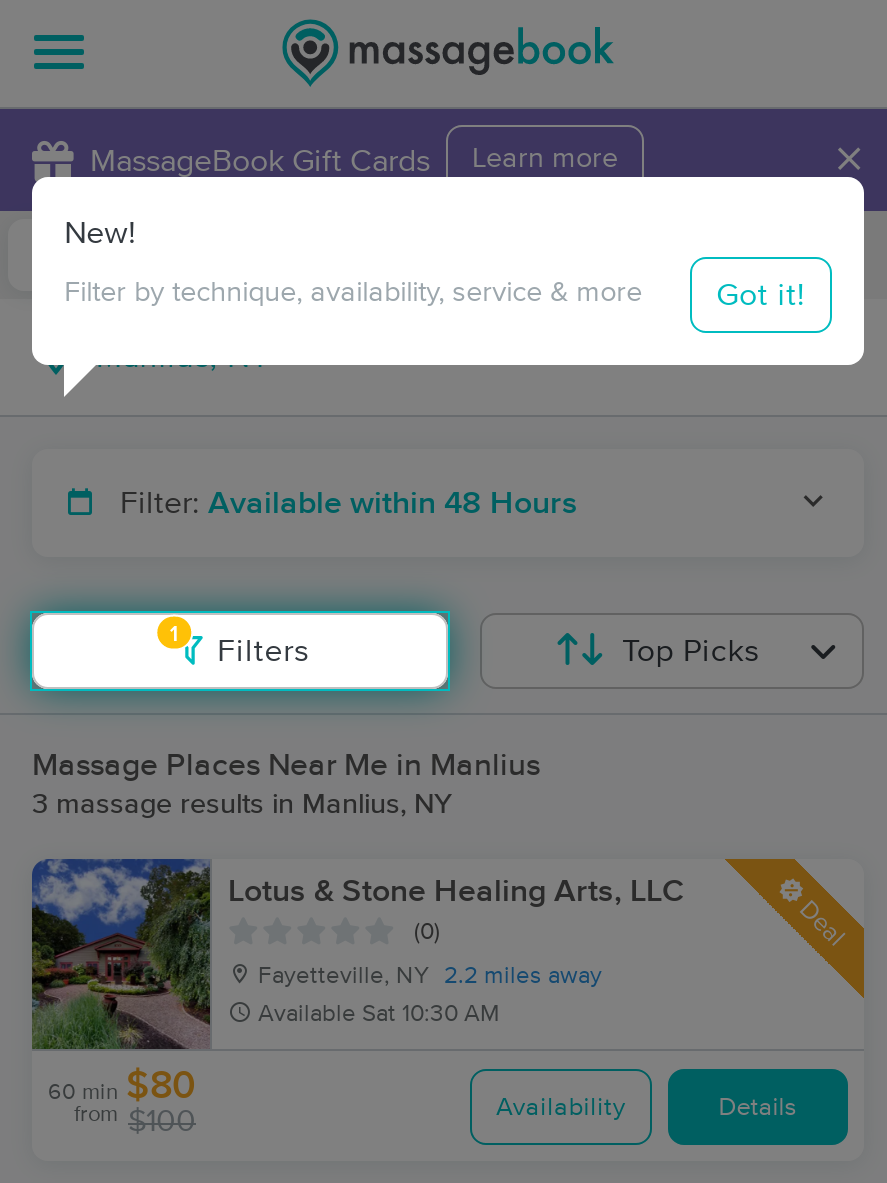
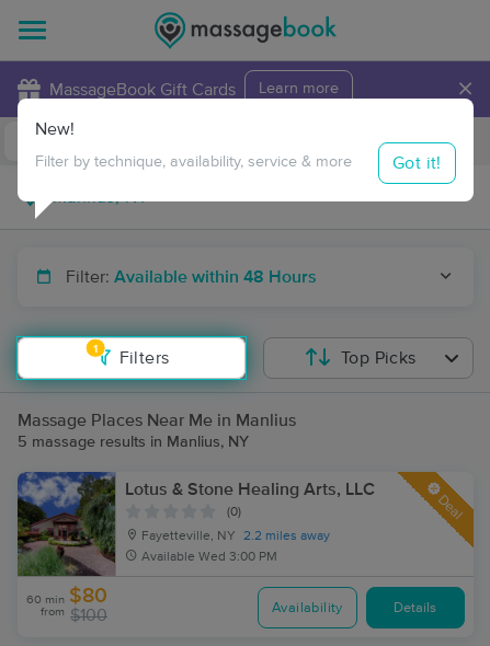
[32,791,452,819] 3 massage results in Manlius, NY -> [18,435,249,450] 5 massage results in Manlius, NY
[258,1003,500,1027] Available Sat 10:30 AM -> [141,551,277,564] Available Wed 3:00 PM

